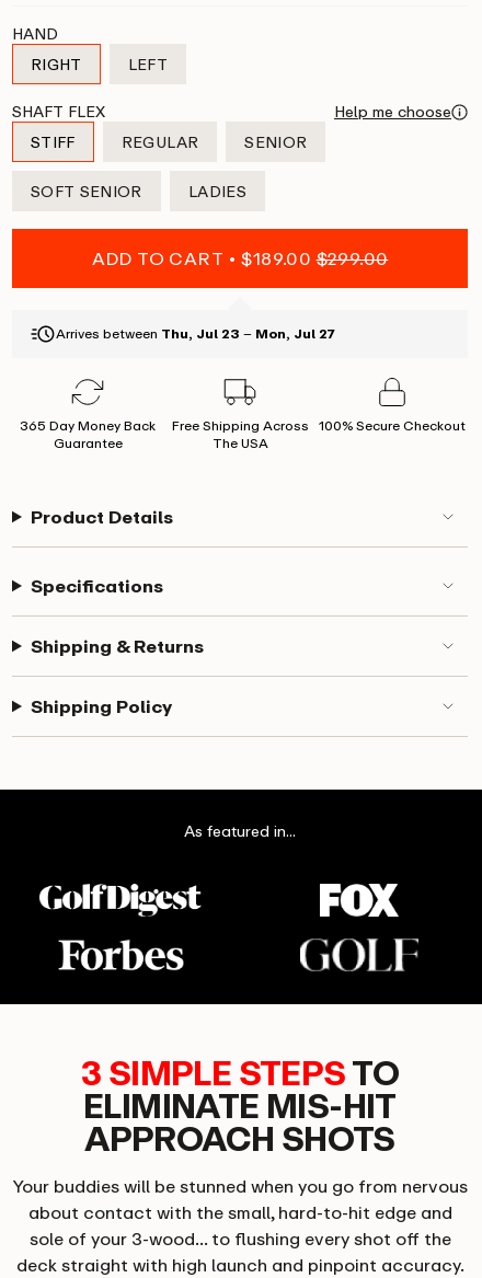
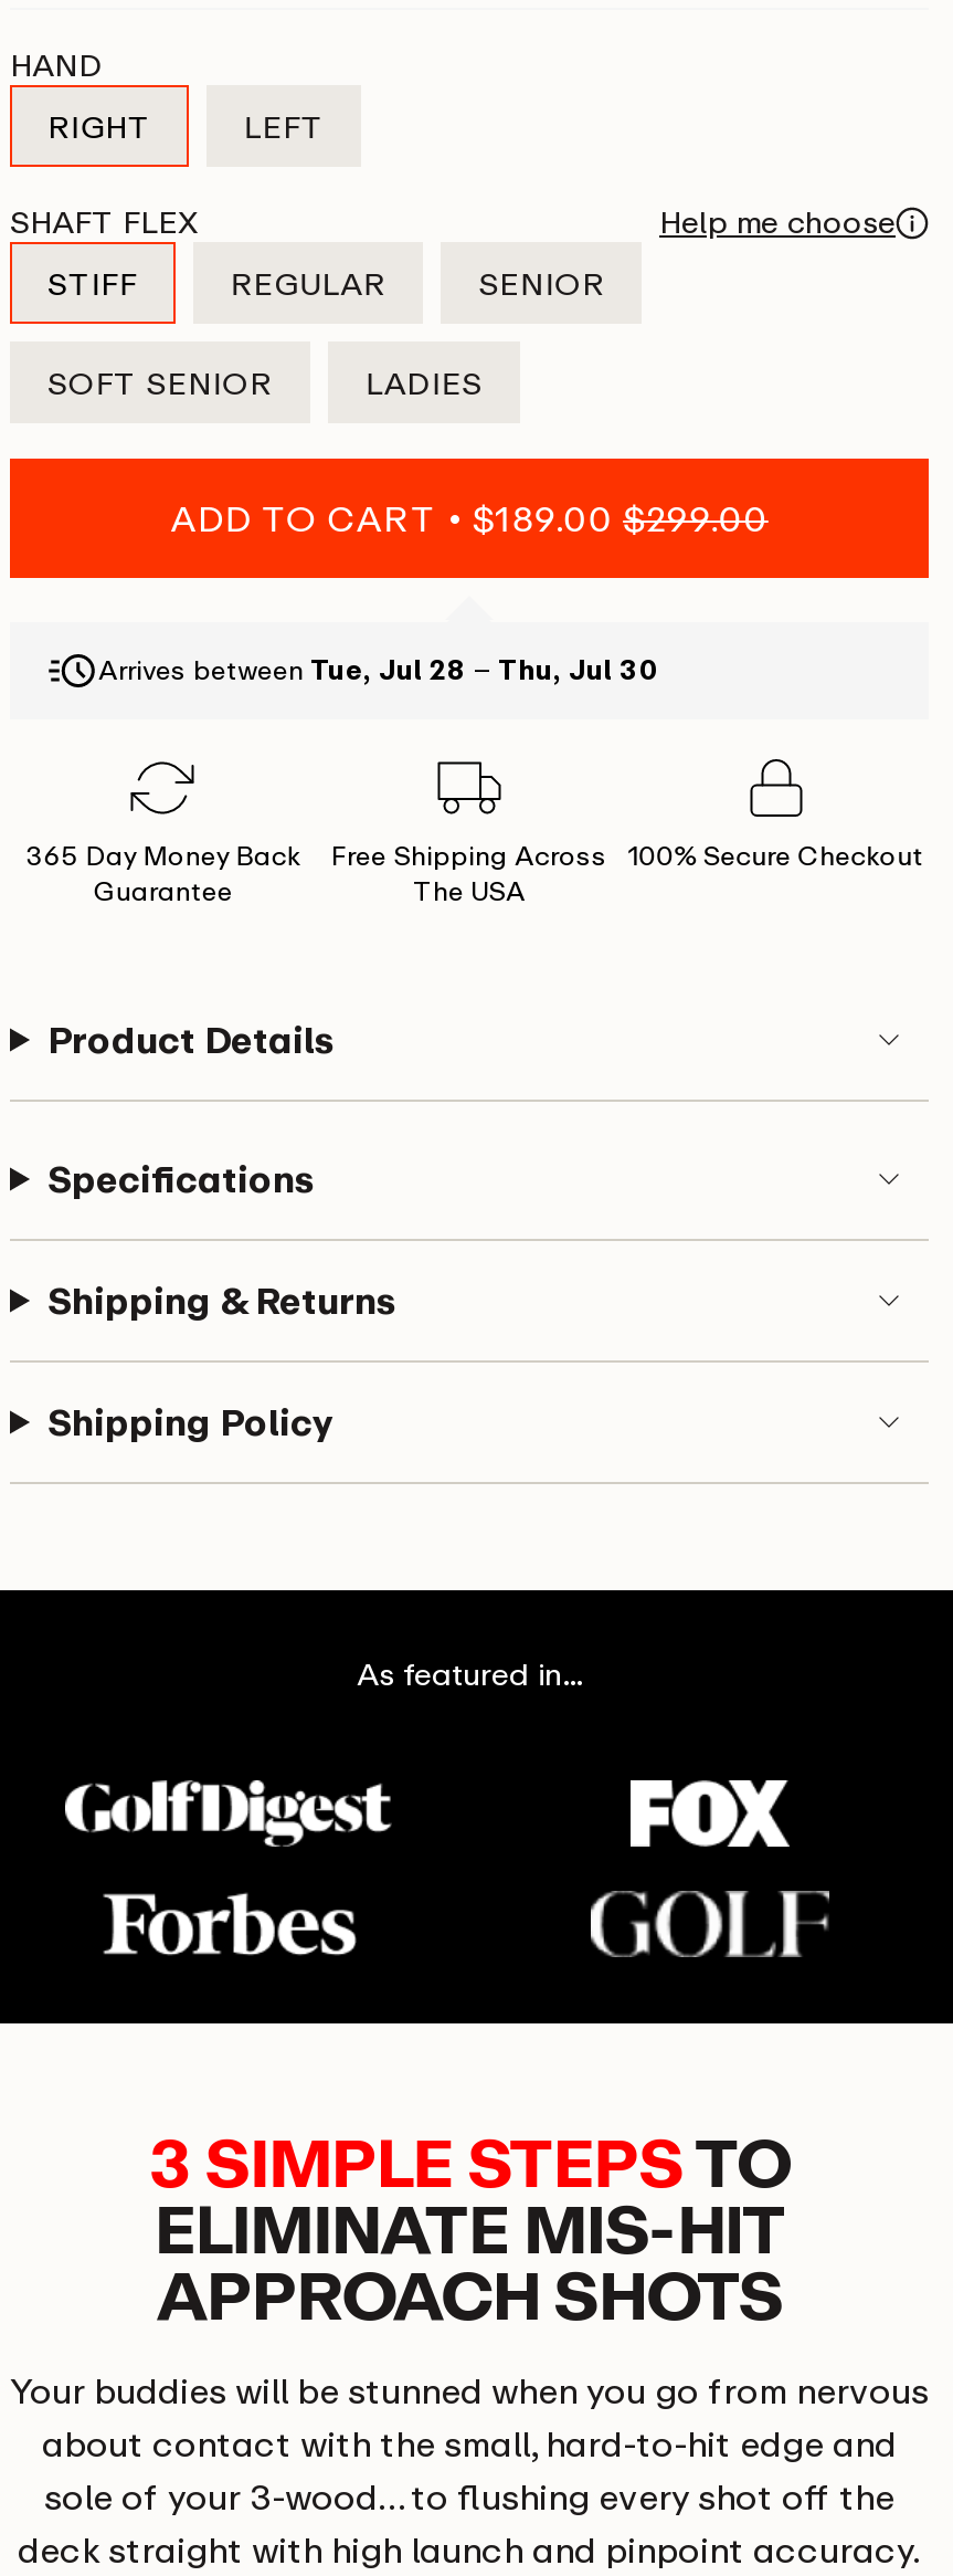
[56,325,335,342] Arrives between Thu, Jul 23 – Mon, Jul 27 -> [98,653,659,686] Arrives between Tue, Jul 28 – Thu, Jul 30

